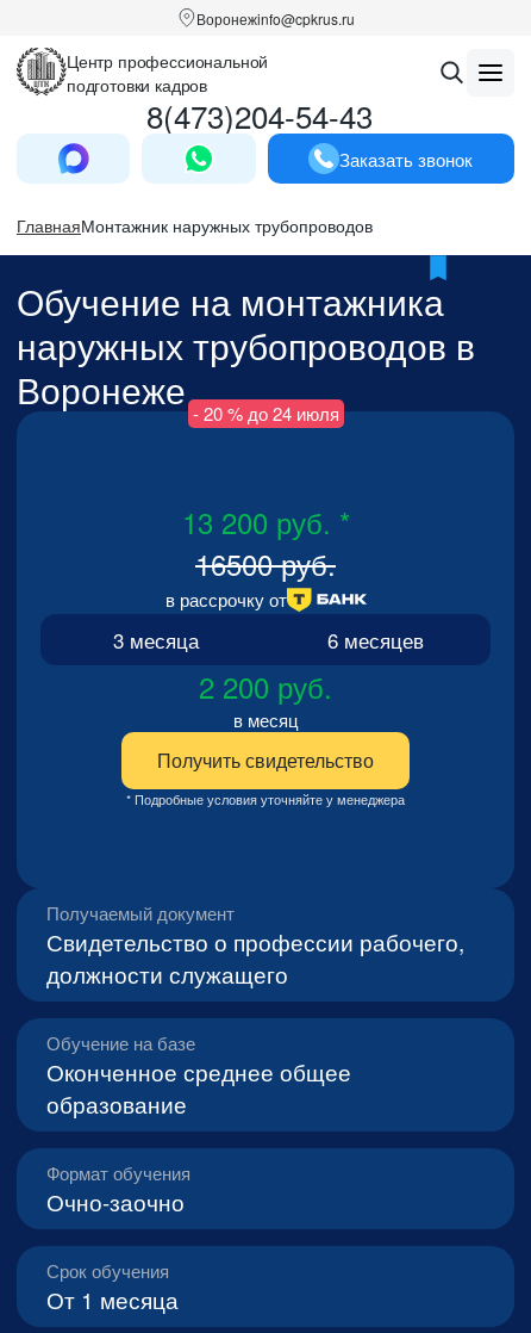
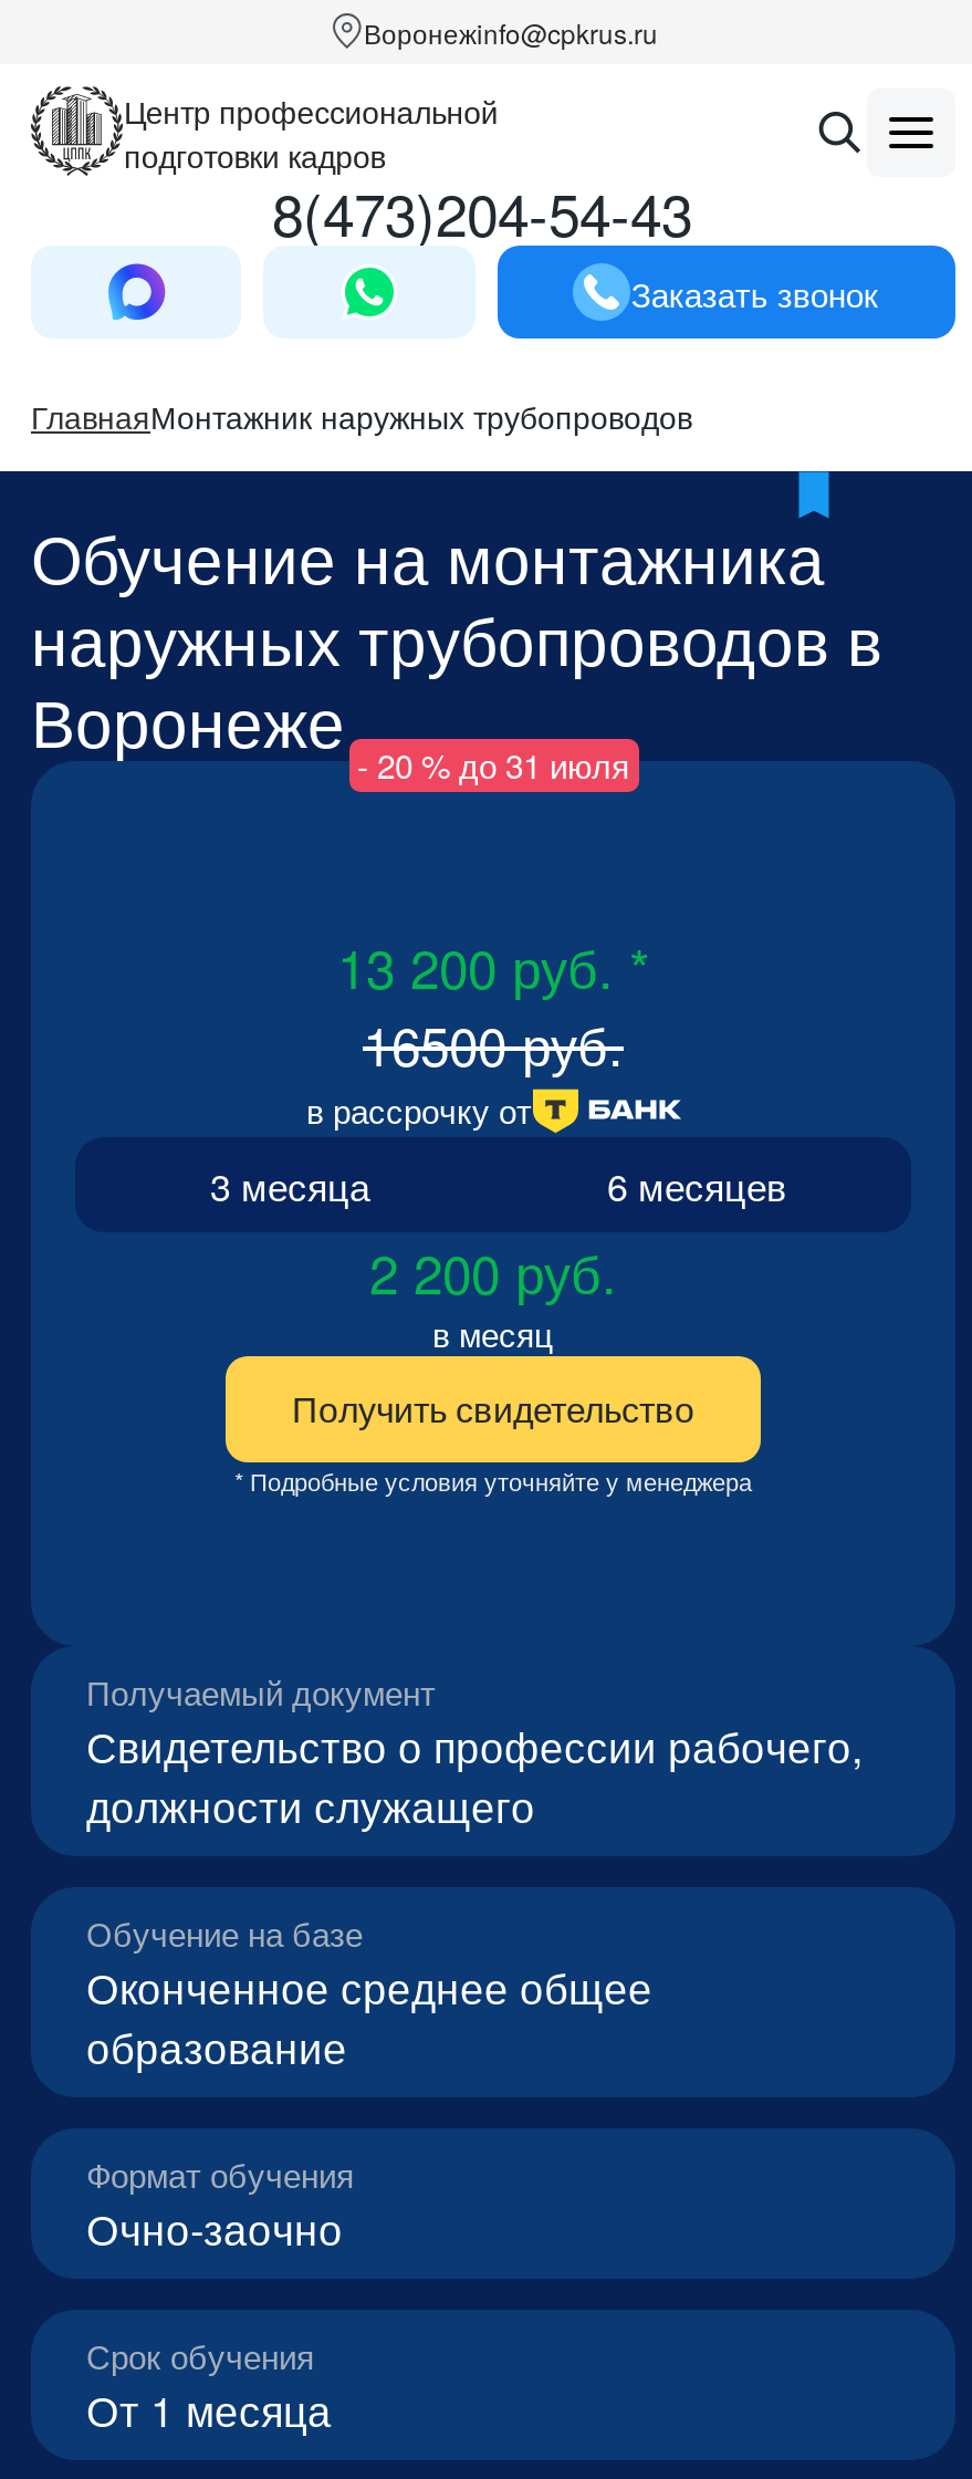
[17,364,339,426] Воронеже - 20 % до 24 июля -> [31,673,629,789] Воронеже - 20 % до 31 июля

